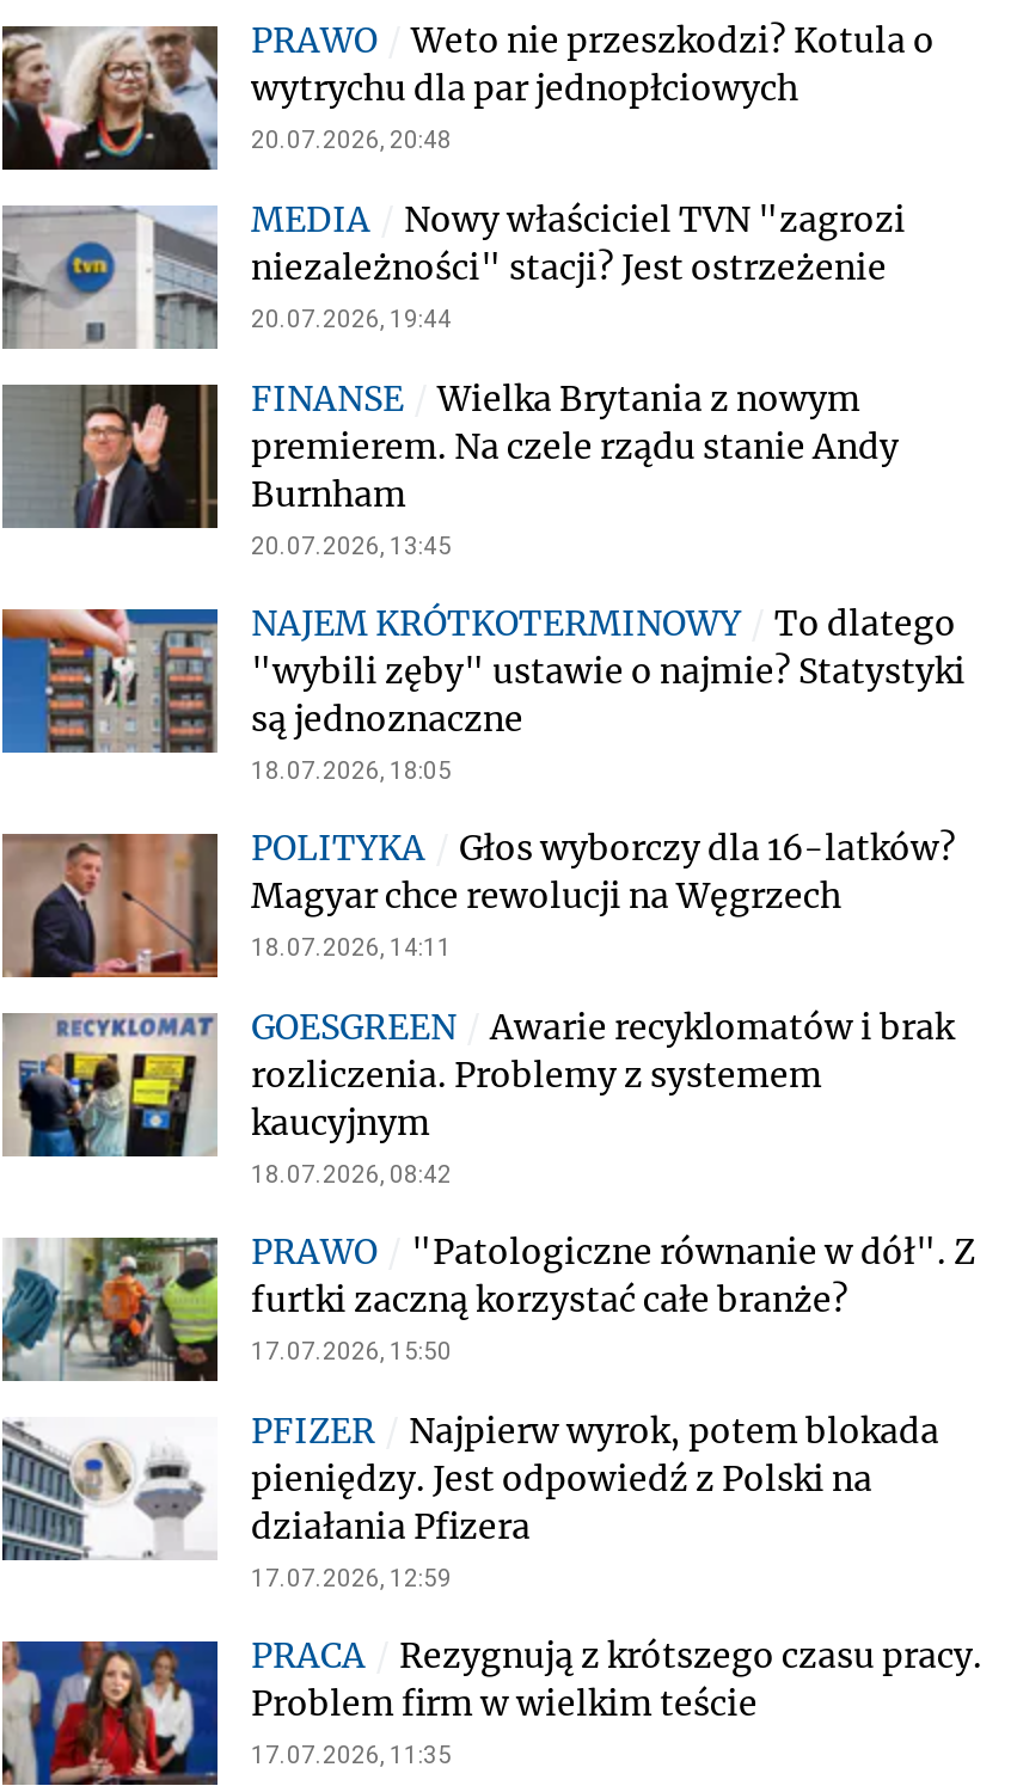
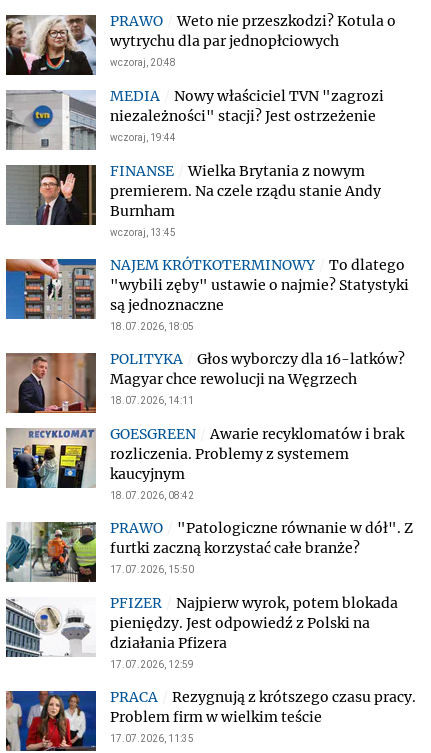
[251,127,452,153] 20.07.2026, 20:48 -> [110,57,176,68] wczoraj, 20:48
[251,306,452,332] 20.07.2026, 19:44 -> [110,132,176,143] wczoraj, 19:44
[251,533,452,559] 20.07.2026, 13:45 -> [110,227,176,238] wczoraj, 13:45

